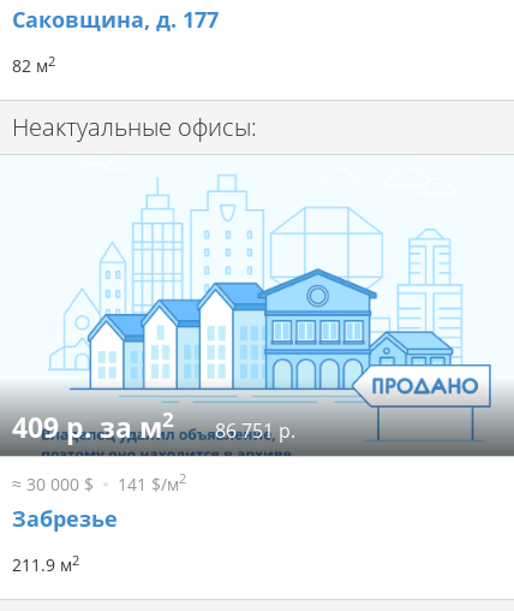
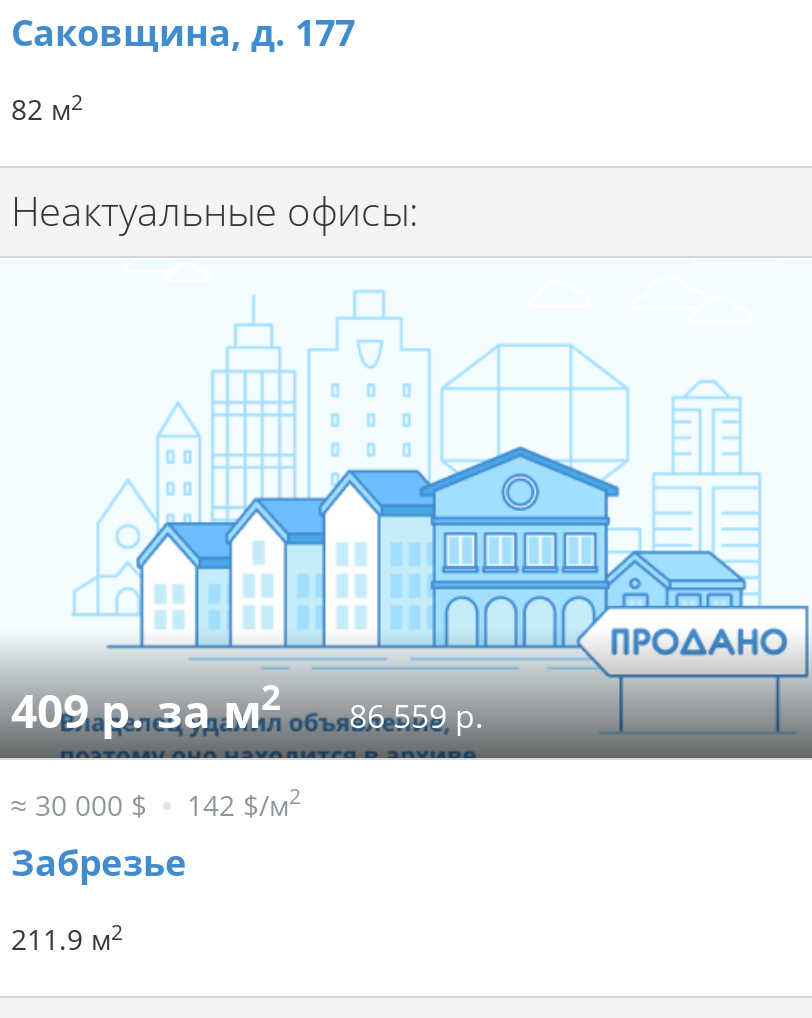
[12,406,295,446] 409 р. за м2 86 751 р. -> [11,675,483,742] 409 р. за м2 86 559 р.
[118,470,186,496] 141 $/м2 -> [187,782,301,824] 142 $/м2

